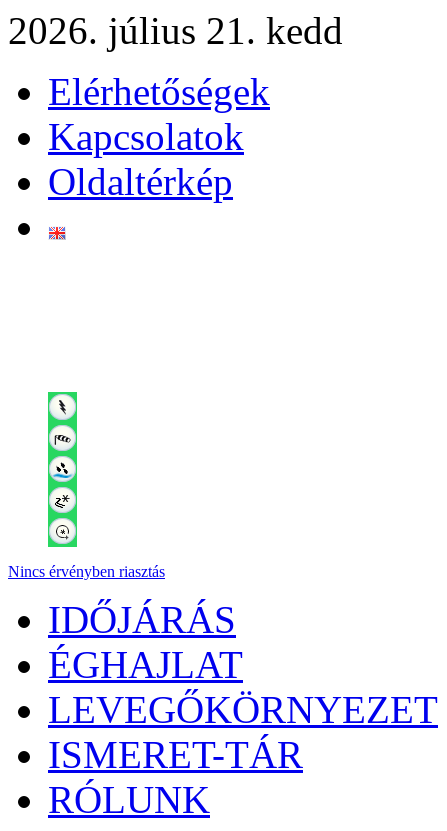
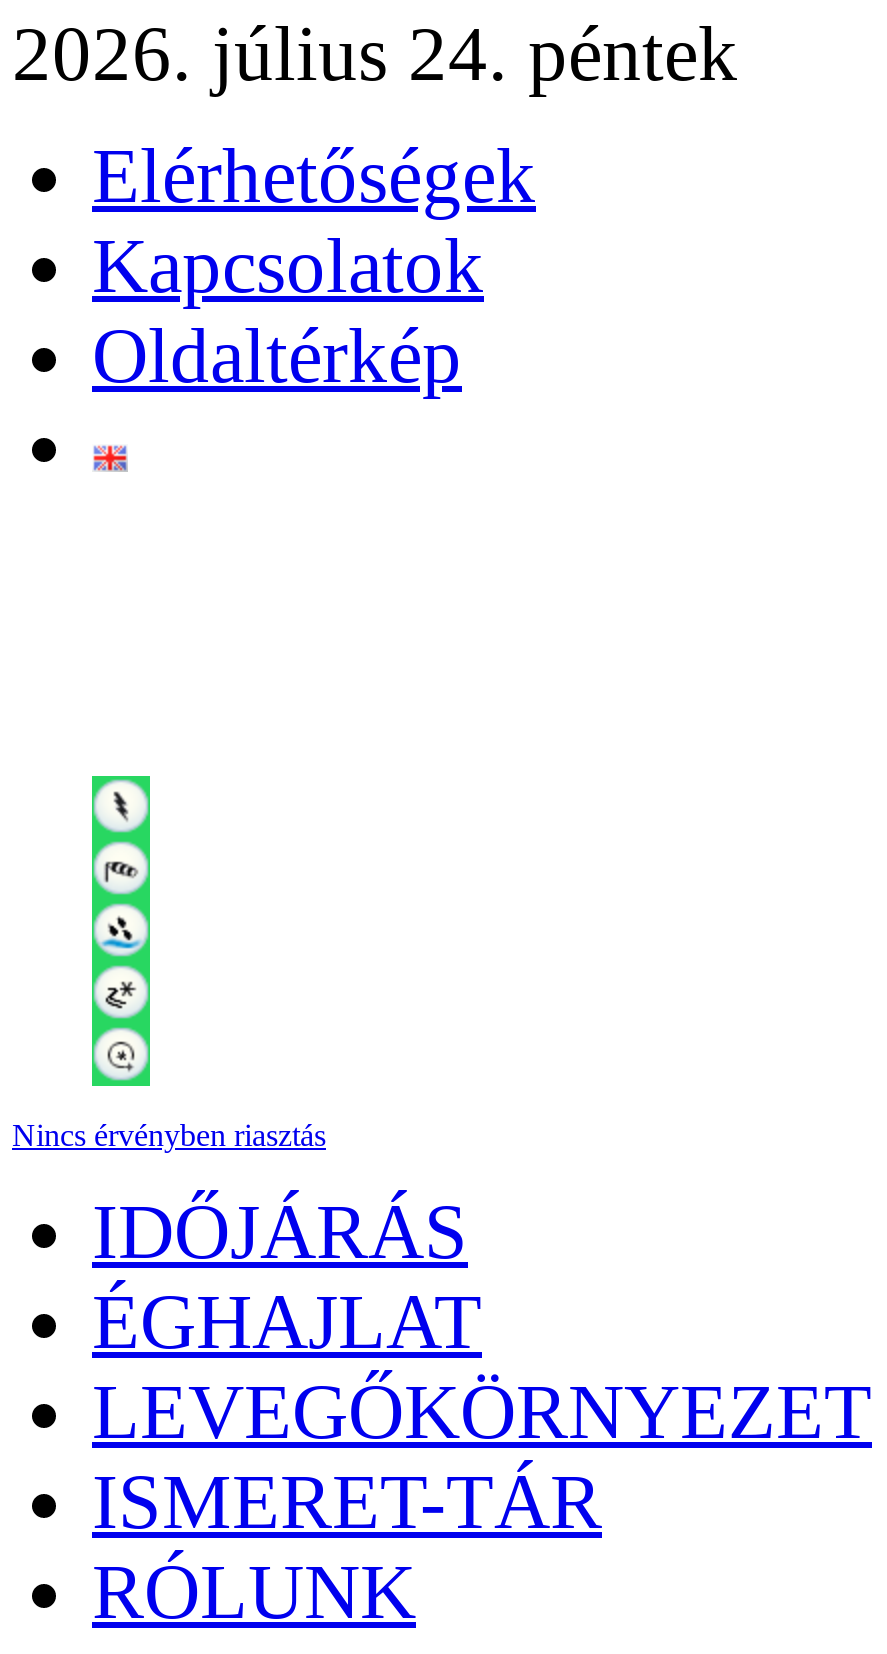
[8,9,343,52] 2026. július 21. kedd -> [12,10,738,96] 2026. július 24. péntek

